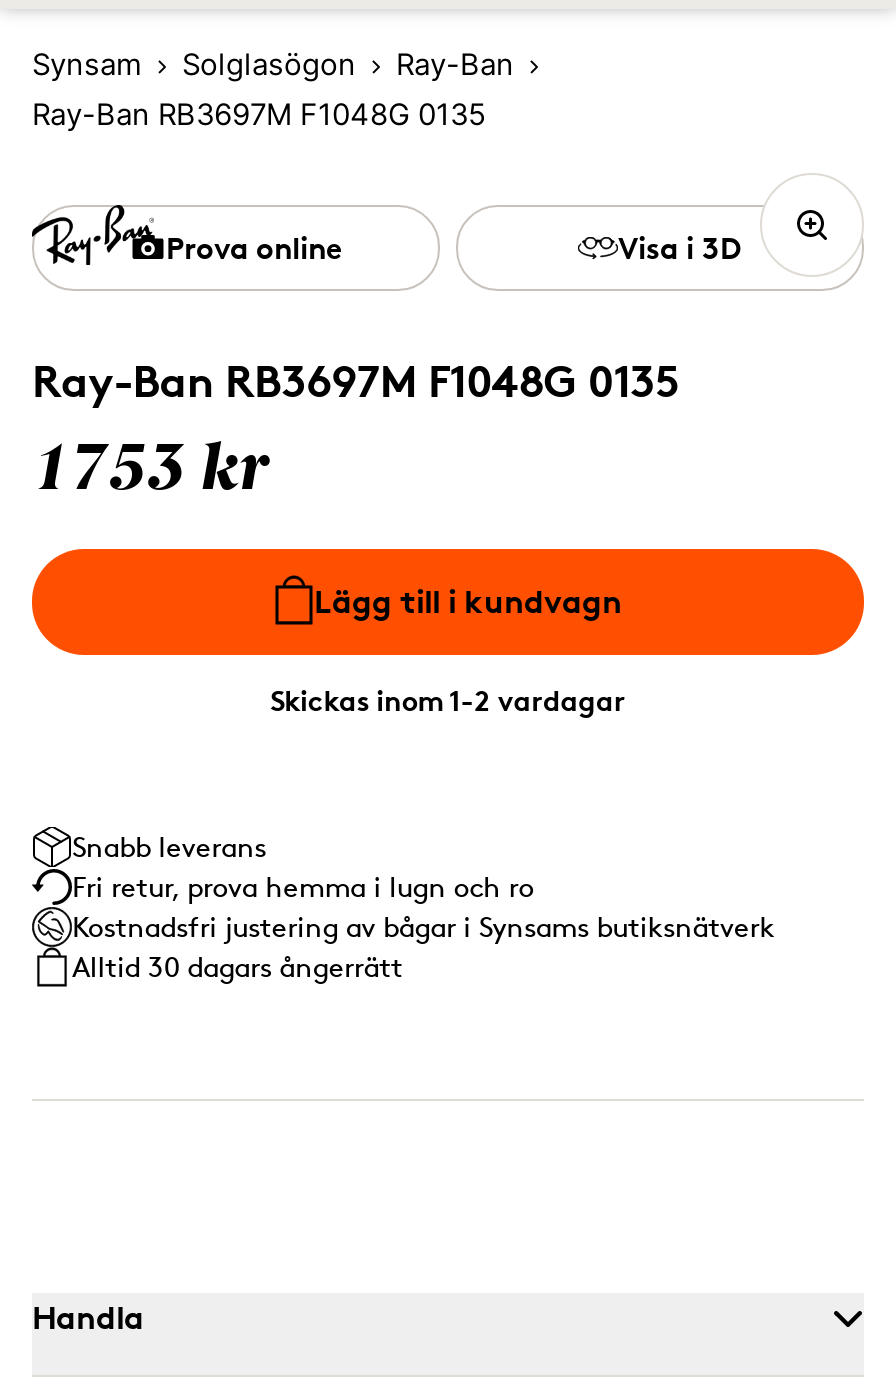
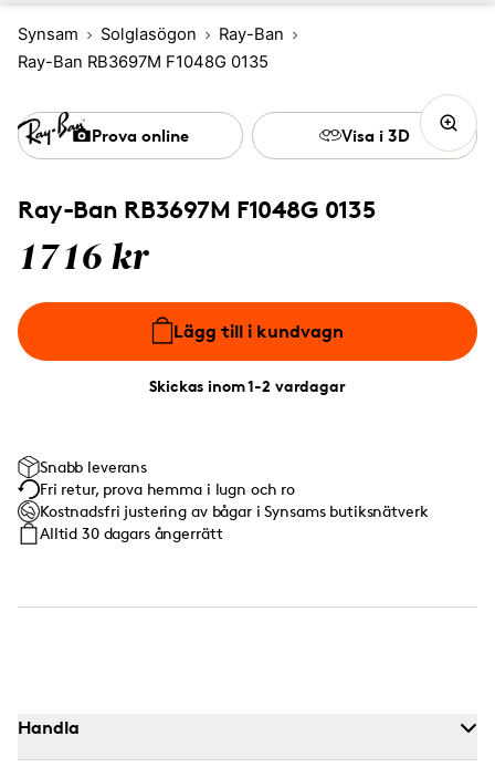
[32,441,270,505] 1753 kr -> [18,242,149,278] 1716 kr

